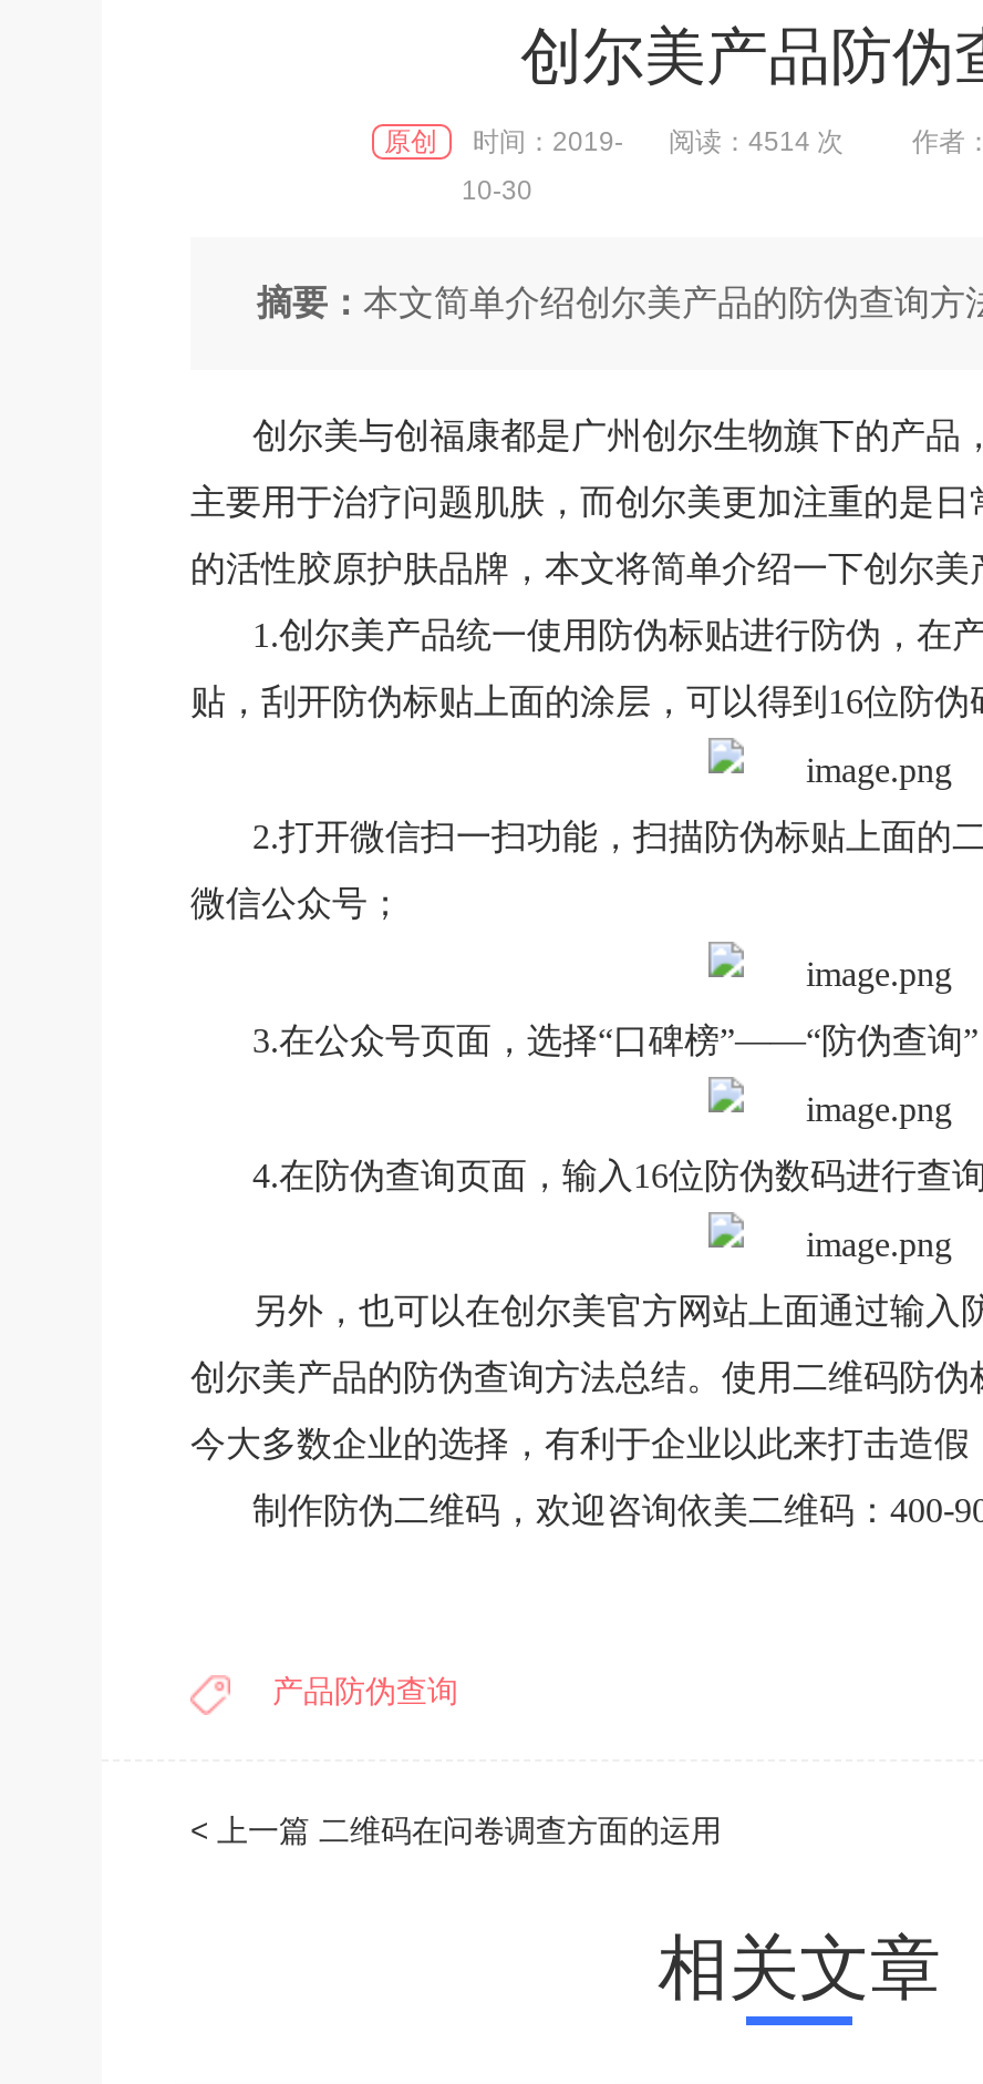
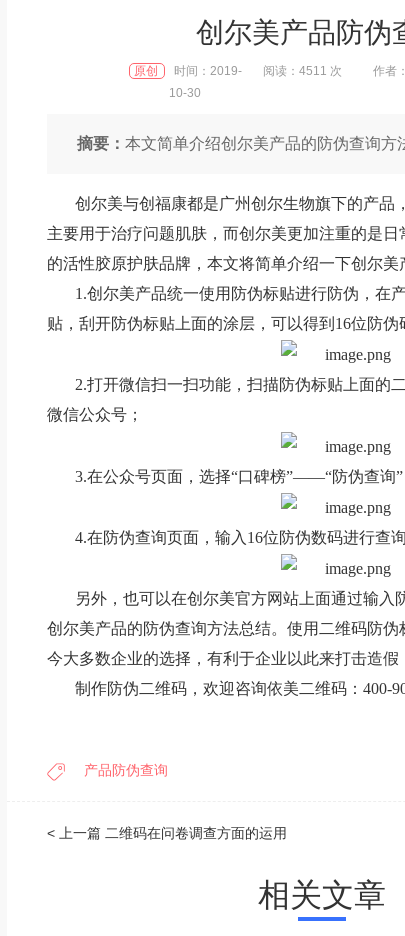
[384,126,844,157] 原创 时间：2019- 阅读：4514 次 -> [134,64,342,78] 原创 时间：2019- 阅读：4511 次

